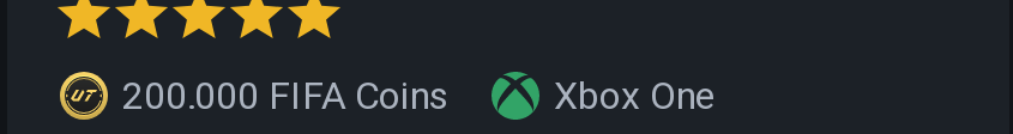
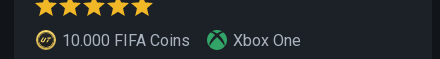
[113,73,451,118] 200.000 FIFA Coins -> [58,30,190,49] 10.000 FIFA Coins

